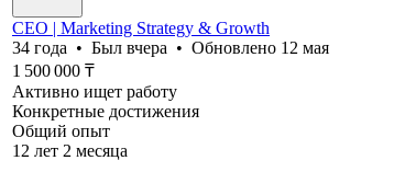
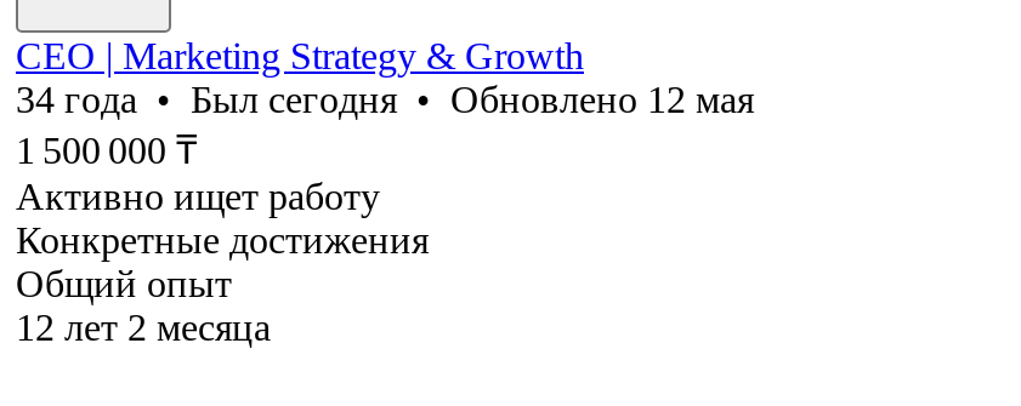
[12,38,329,57] 34 года • Был вчера • Обновлено 12 мая -> [16,79,754,120] 34 года • Был сегодня • Обновлено 12 мая

